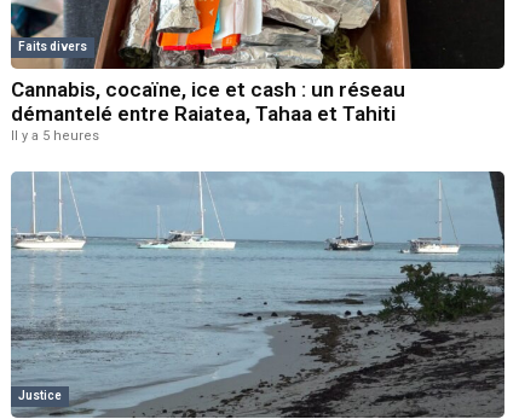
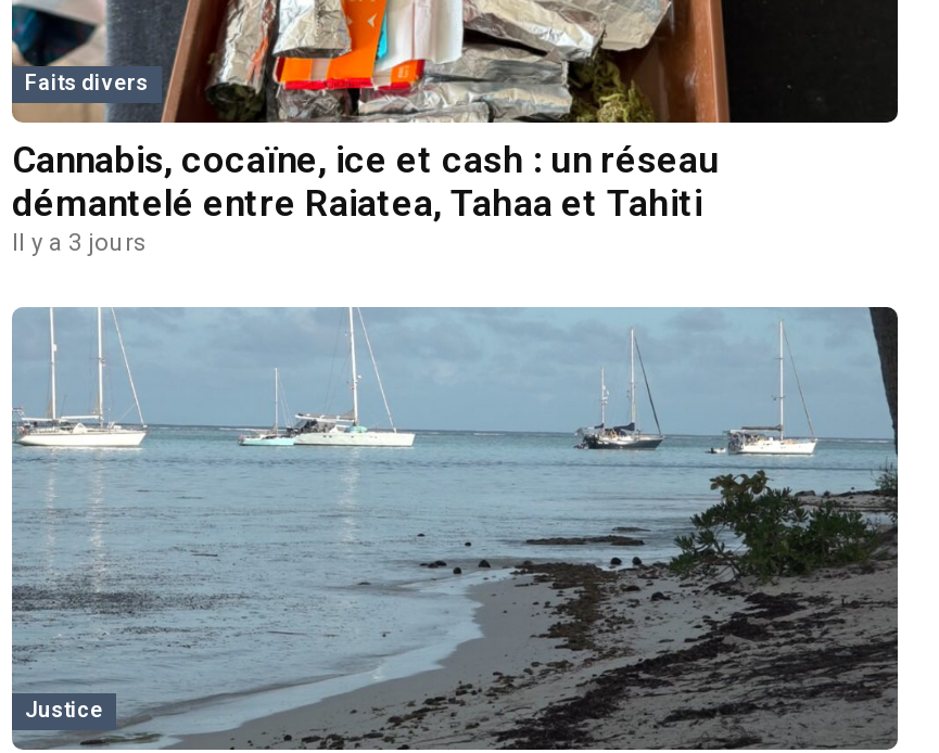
[11,128,99,143] Il y a 5 heures -> [12,229,147,257] Il y a 3 jours

